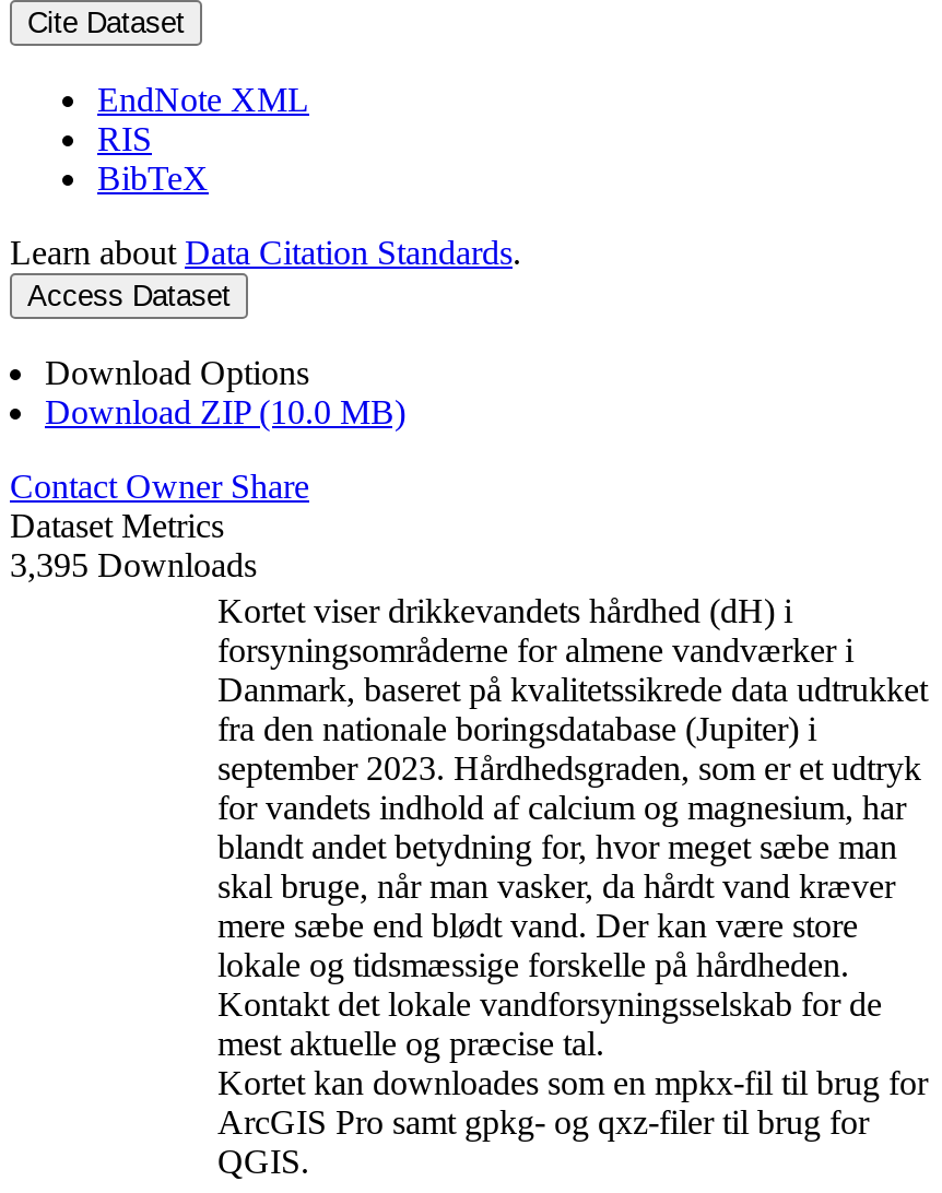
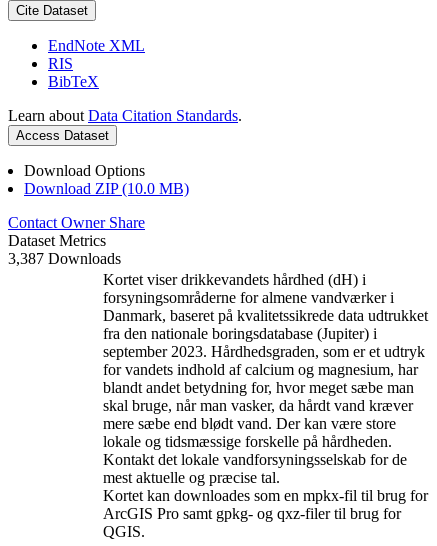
[10,546,257,583] 3,395 Downloads -> [8,250,121,267] 3,387 Downloads

